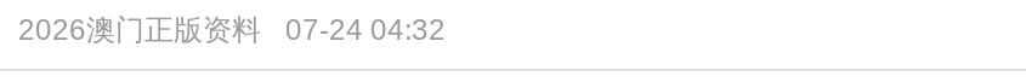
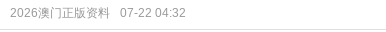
[18,13,446,47] 2026澳门正版资料 07-24 04:32 -> [10,6,186,20] 2026澳门正版资料 07-22 04:32

